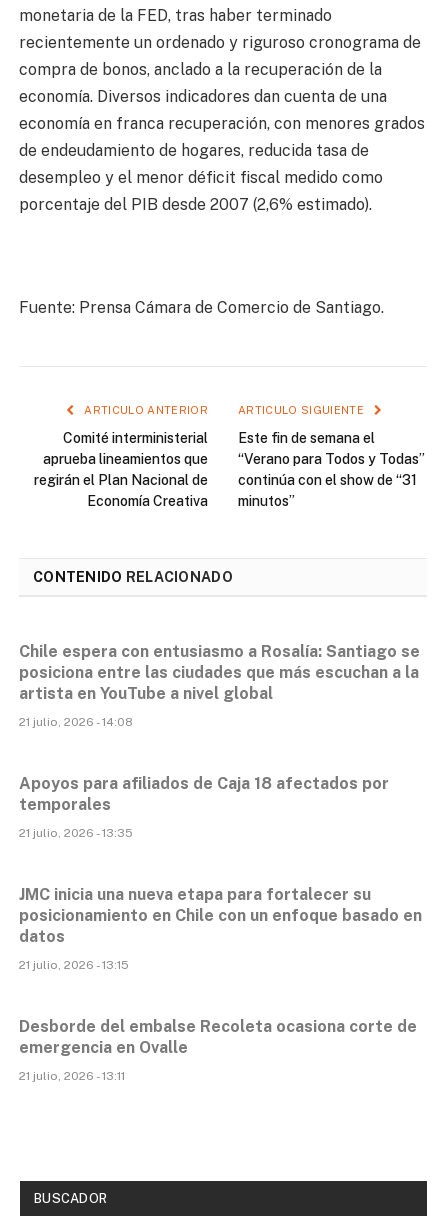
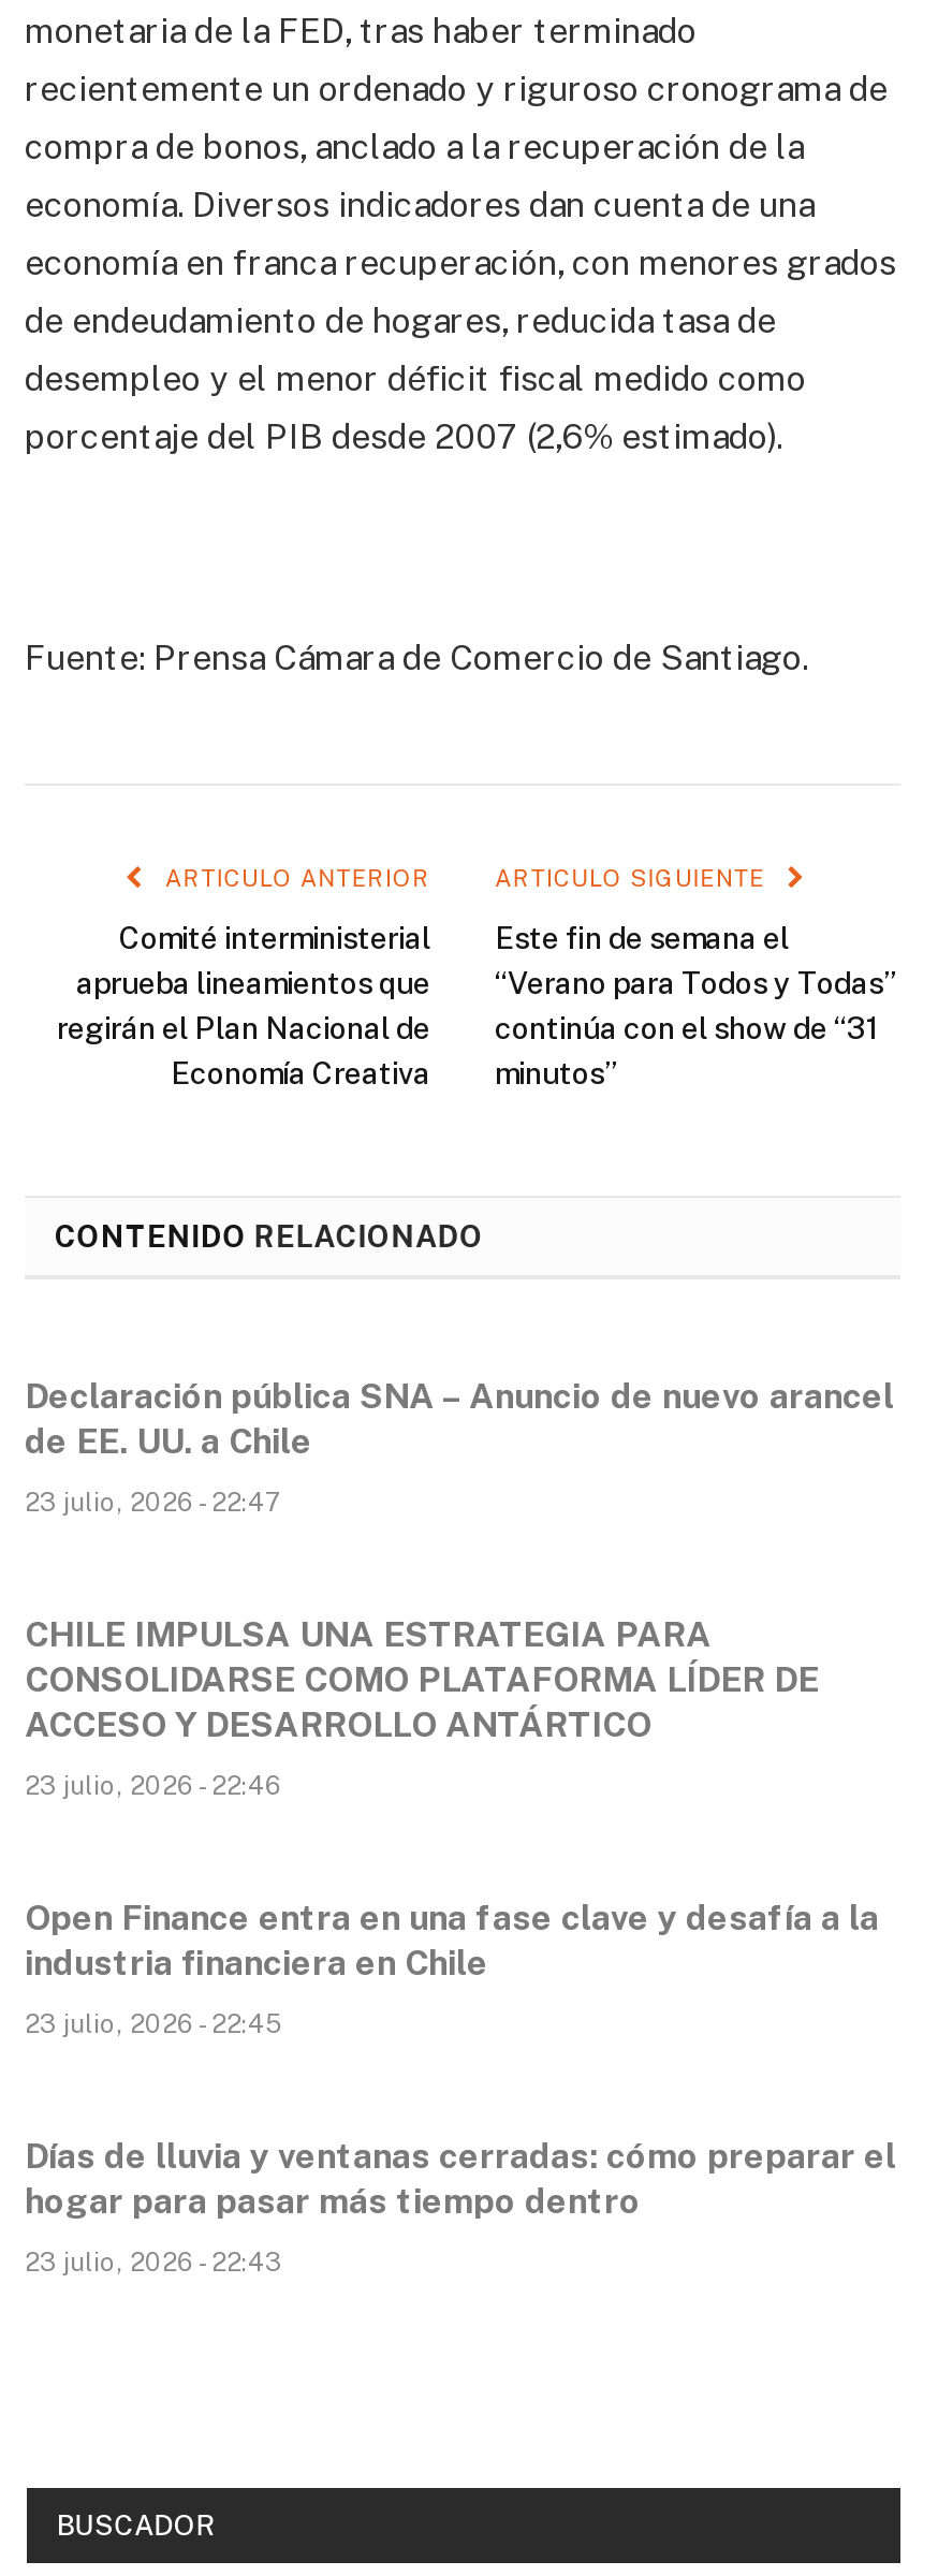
[19,642,420,703] Chile espera con entusiasmo a Rosalía: Santiago se | posiciona entre las ciudades que más escuchan a la | artista en YouTube a nivel global -> [25,1376,894,1461] Declaración pública SNA – Anuncio de nuevo arancel | de EE. UU. a Chile
[19,715,133,729] 21 julio, 2026 - 14:08 -> [25,1487,280,1517] 23 julio, 2026 - 22:47
[19,774,389,814] Apoyos para afiliados de Caja 18 afectados por | temporales -> [25,1614,819,1745] CHILE IMPULSA UNA ESTRATEGIA PARA | CONSOLIDARSE COMO PLATAFORMA LÍDER DE | ACCESO Y DESARROLLO ANTÁRTICO
[19,826,133,840] 21 julio, 2026 - 13:35 -> [25,1771,282,1801] 23 julio, 2026 - 22:46
[19,885,422,946] JMC inicia una nueva etapa para fortalecer su | posicionamiento en Chile con un enfoque basado en | datos -> [25,1897,879,1983] Open Finance entra en una fase clave y desafía a la | industria financiera en Chile
[19,958,129,972] 21 julio, 2026 - 13:15 -> [25,2009,282,2039] 23 julio, 2026 - 22:45
[19,1017,417,1057] Desborde del embalse Recoleta ocasiona corte de | emergencia en Ovalle -> [25,2136,896,2221] Días de lluvia y ventanas cerradas: cómo preparar el | hogar para pasar más tiempo dentro
[19,1069,125,1083] 21 julio, 2026 - 13:11 -> [25,2247,282,2277] 23 julio, 2026 - 22:43

